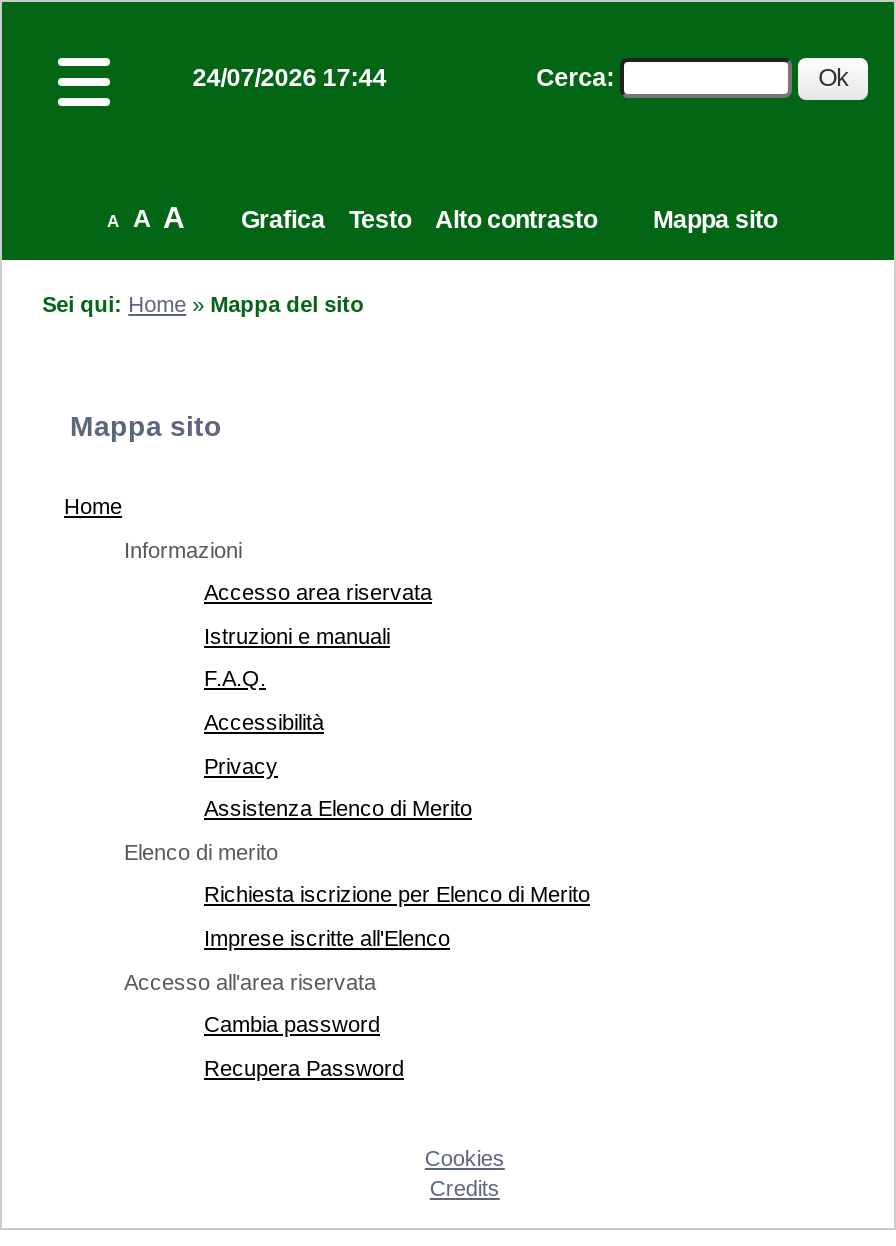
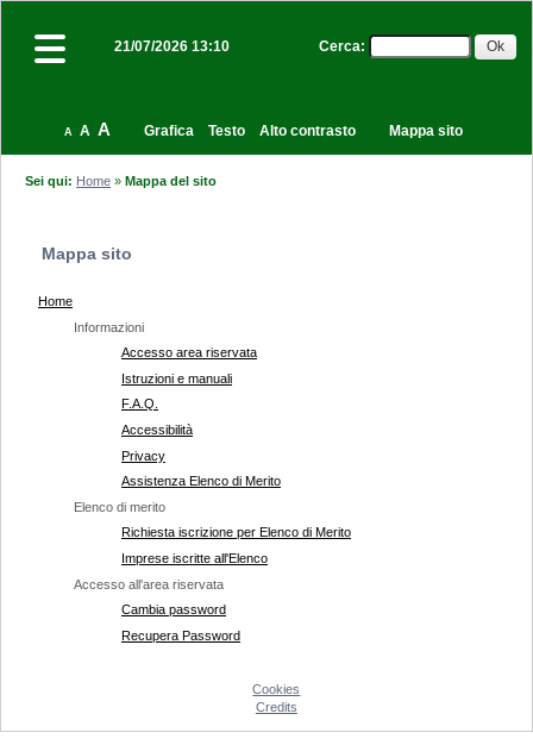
[193,64,387,92] 24/07/2026 17:44 -> [115,38,230,55] 21/07/2026 13:10

